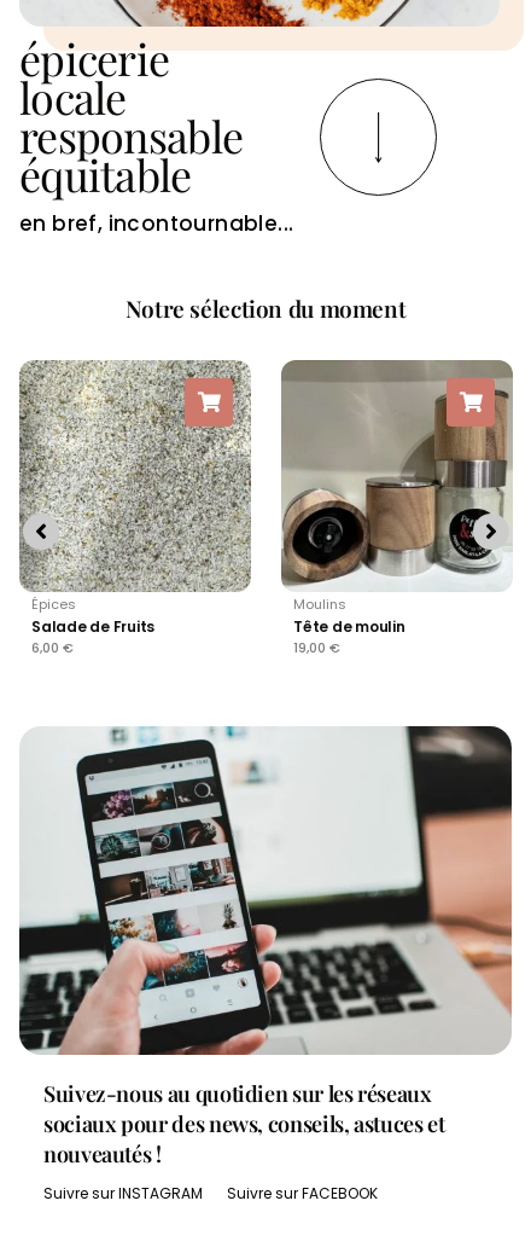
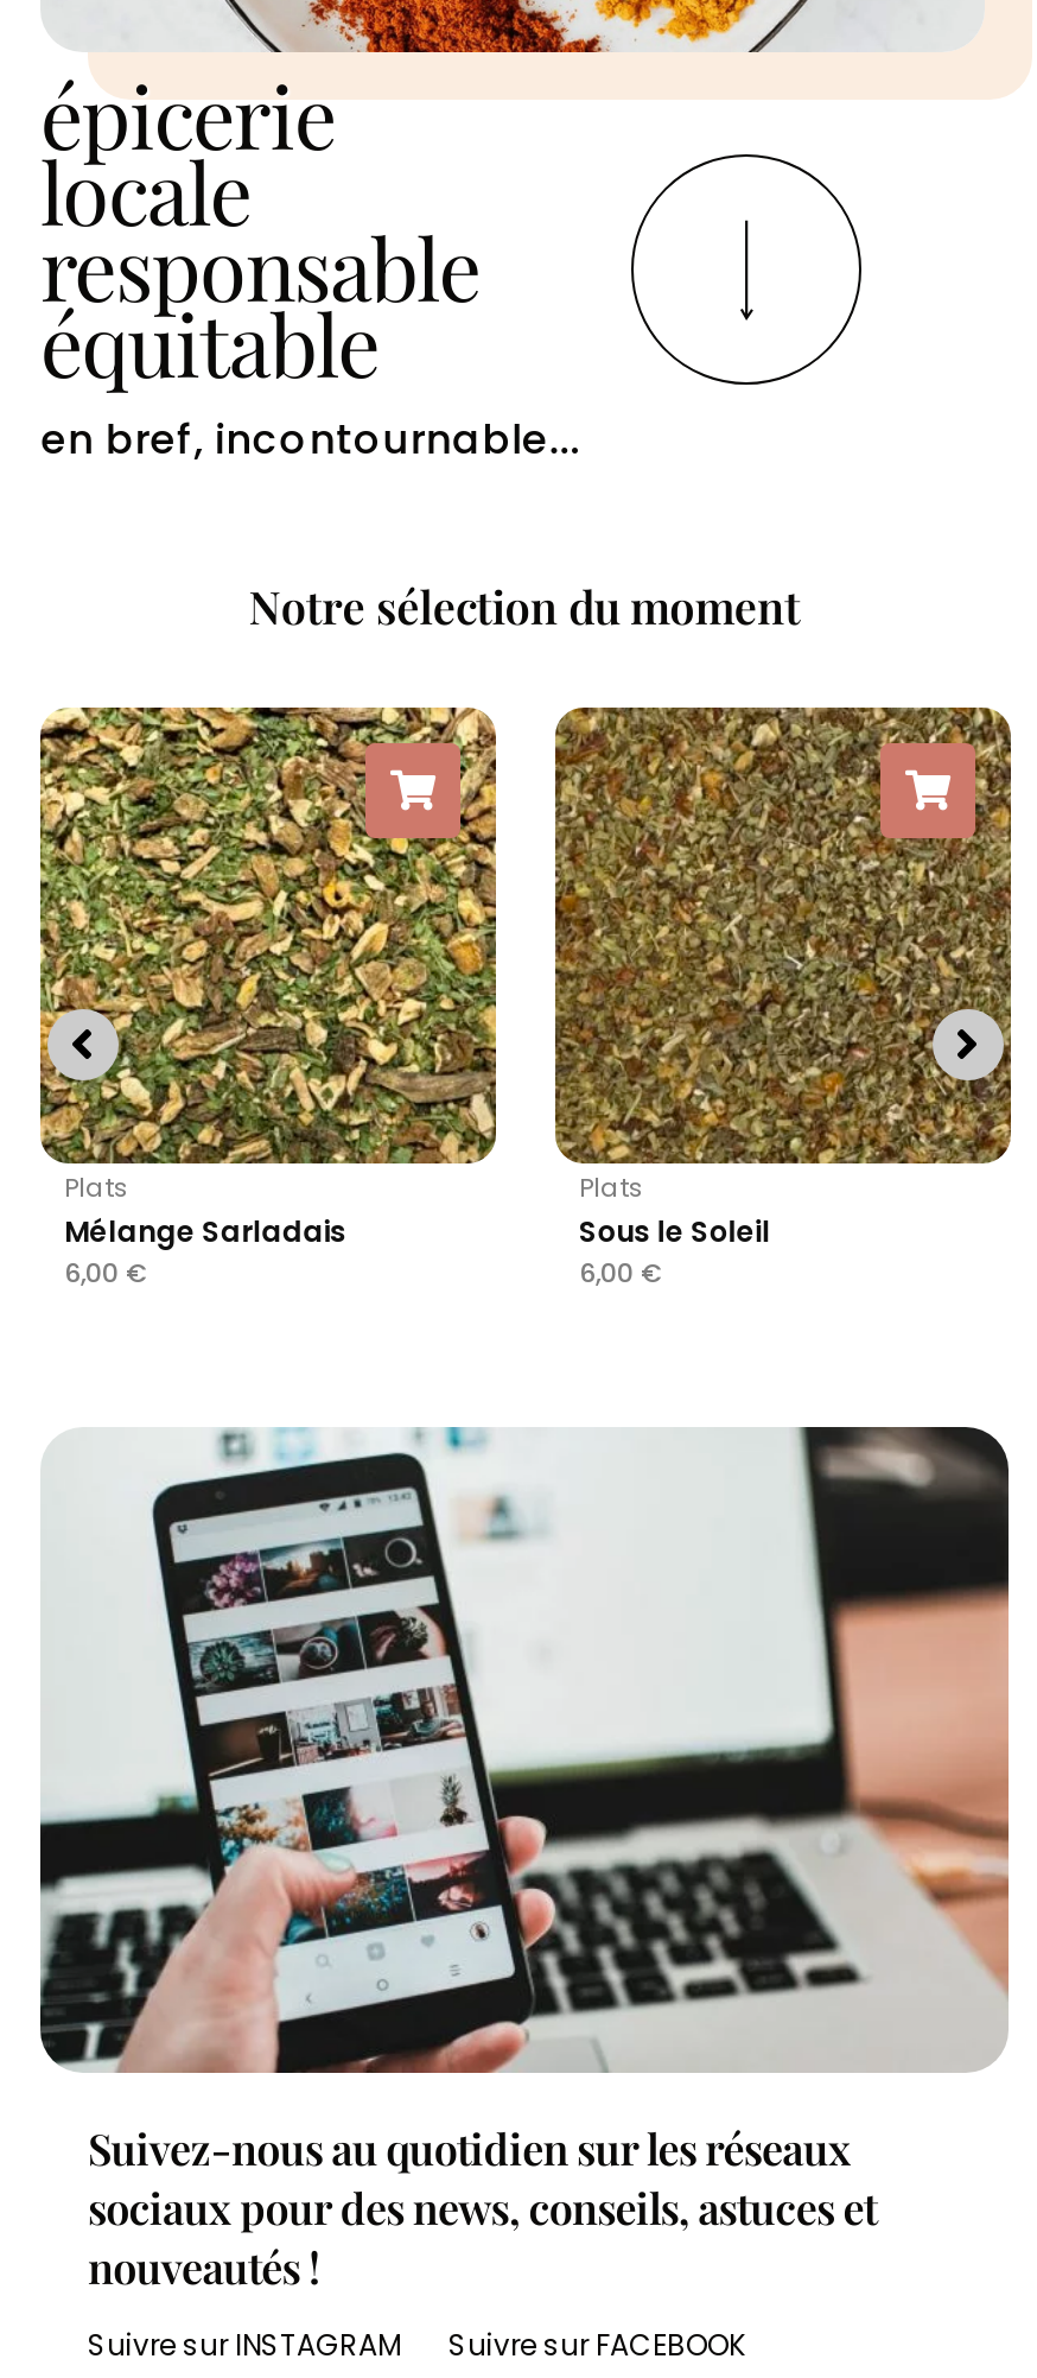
[19,360,251,637] [image] | Épices | Salade de Fruits -> [38,705,496,1253] [image] | Plats | Mélange Sarladais
[281,360,513,658] [image] | Moulins | Tête de moulin | 19,00 € -> [553,705,1013,1293] [image] | Plats | Sous le Soleil | 6,00 €

